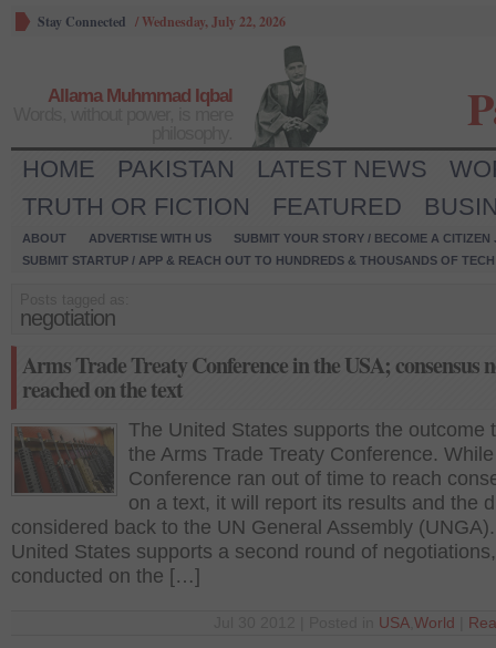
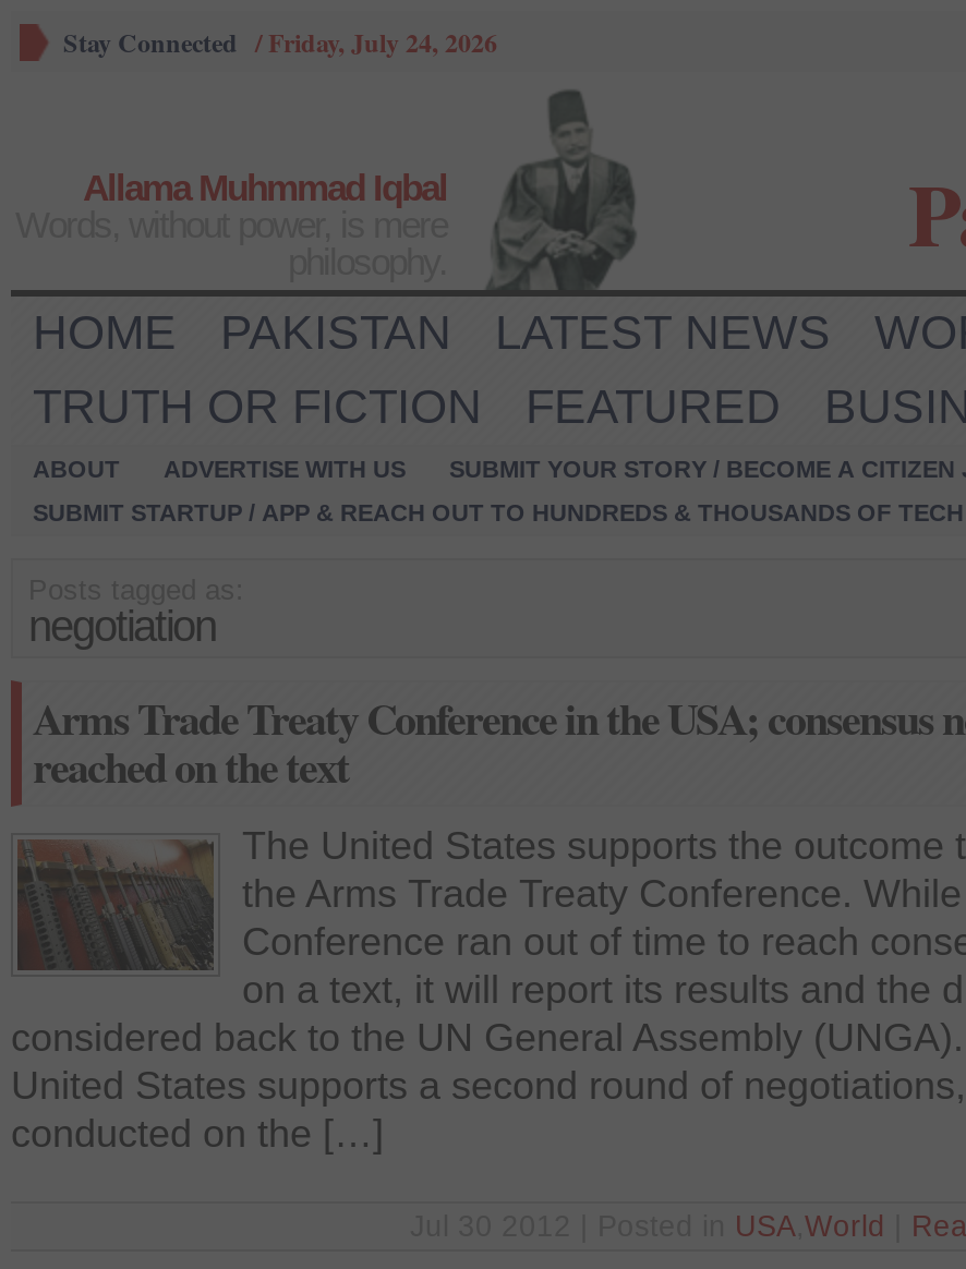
[38,12,286,31] Stay Connected / Wednesday, July 22, 2026 -> [63,24,497,61] Stay Connected / Friday, July 24, 2026

